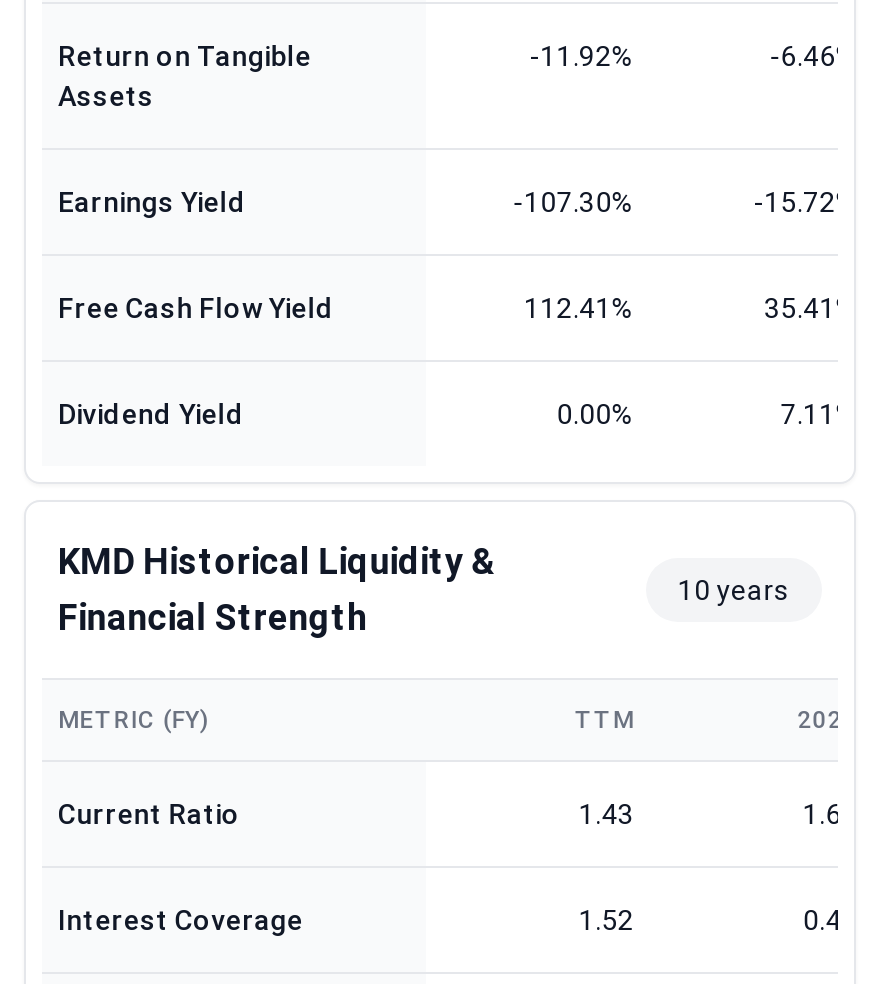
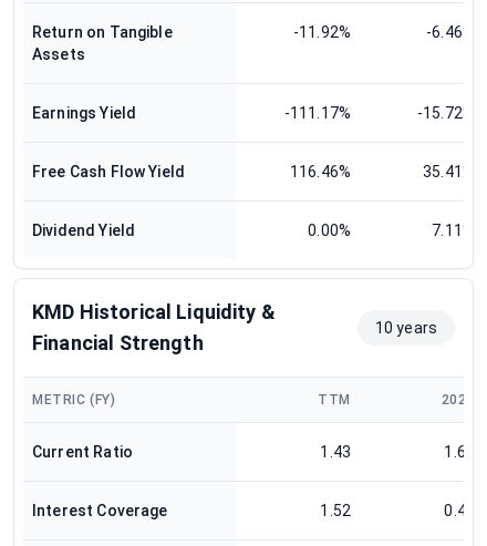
[514,186,634,218] -107.30% -> [284,104,351,122] -111.17%
[524,292,634,324] 112.41% -> [290,163,351,181] 116.46%

